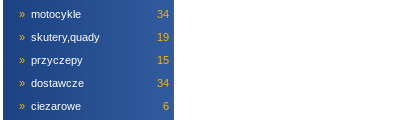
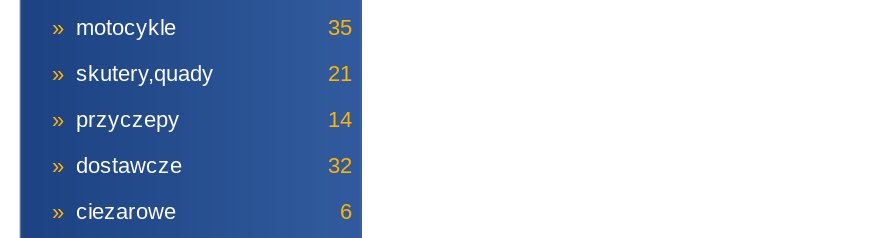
[157,8,169,20] 34 -> [328,15,352,39] 35
[157,31,169,43] 19 -> [328,61,352,85] 21
[157,54,169,66] 15 -> [328,107,352,131] 14
[157,77,169,89] 34 -> [328,153,352,177] 32

